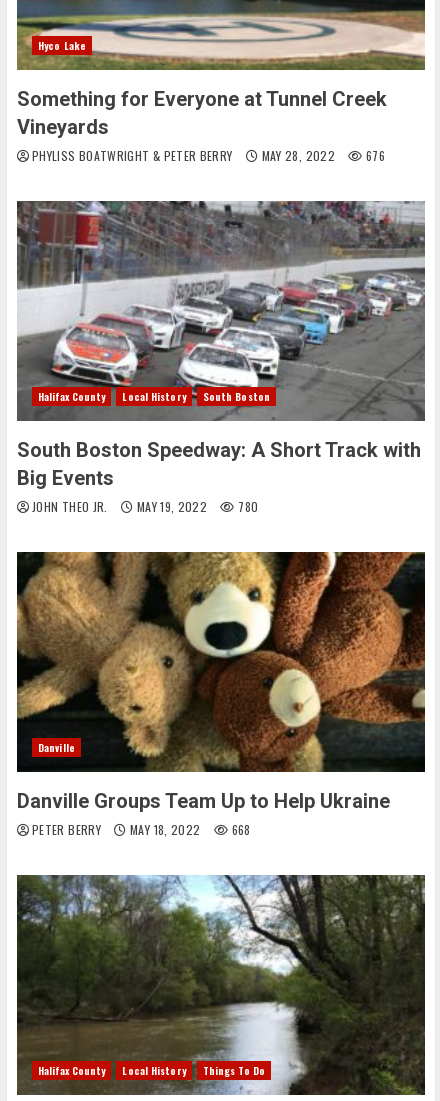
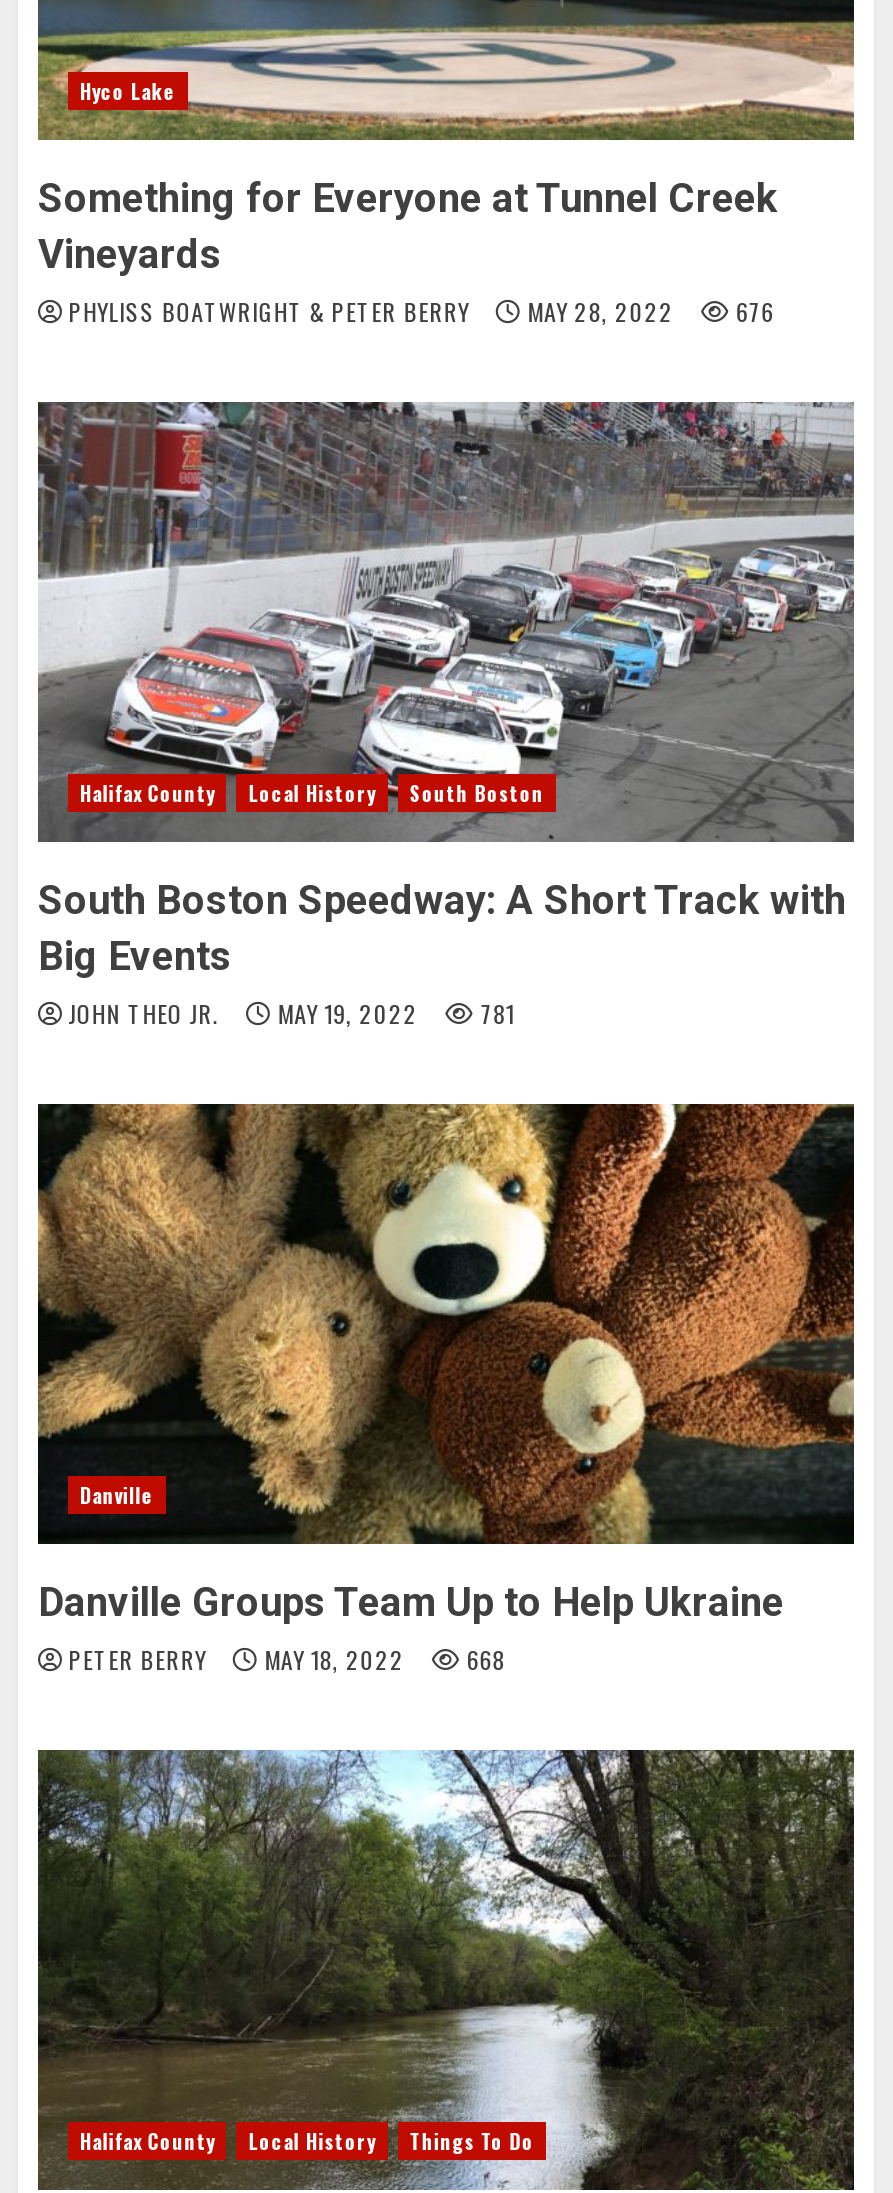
[32,498,258,515] JOHN THEO JR. MAY 19, 2022 780 -> [68,996,515,1030] JOHN THEO JR. MAY 19, 2022 781

